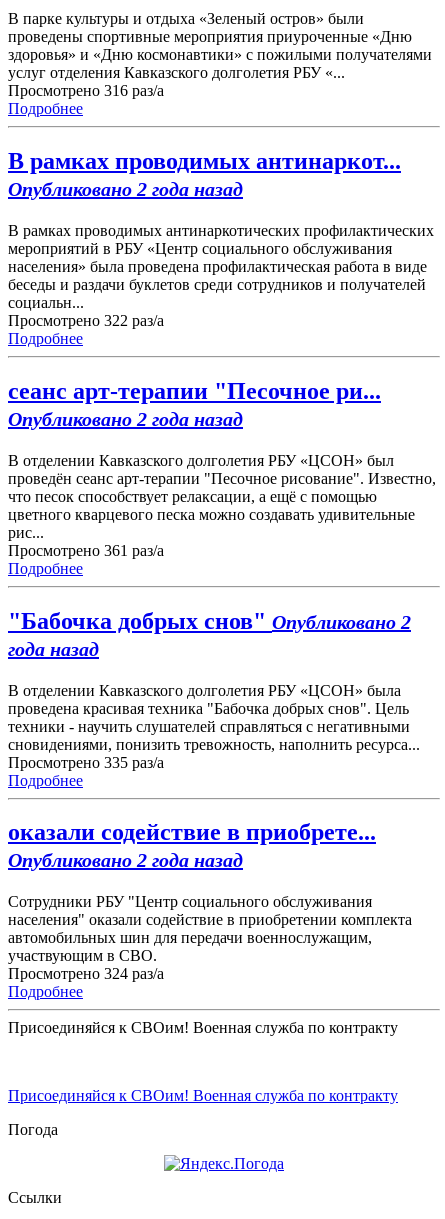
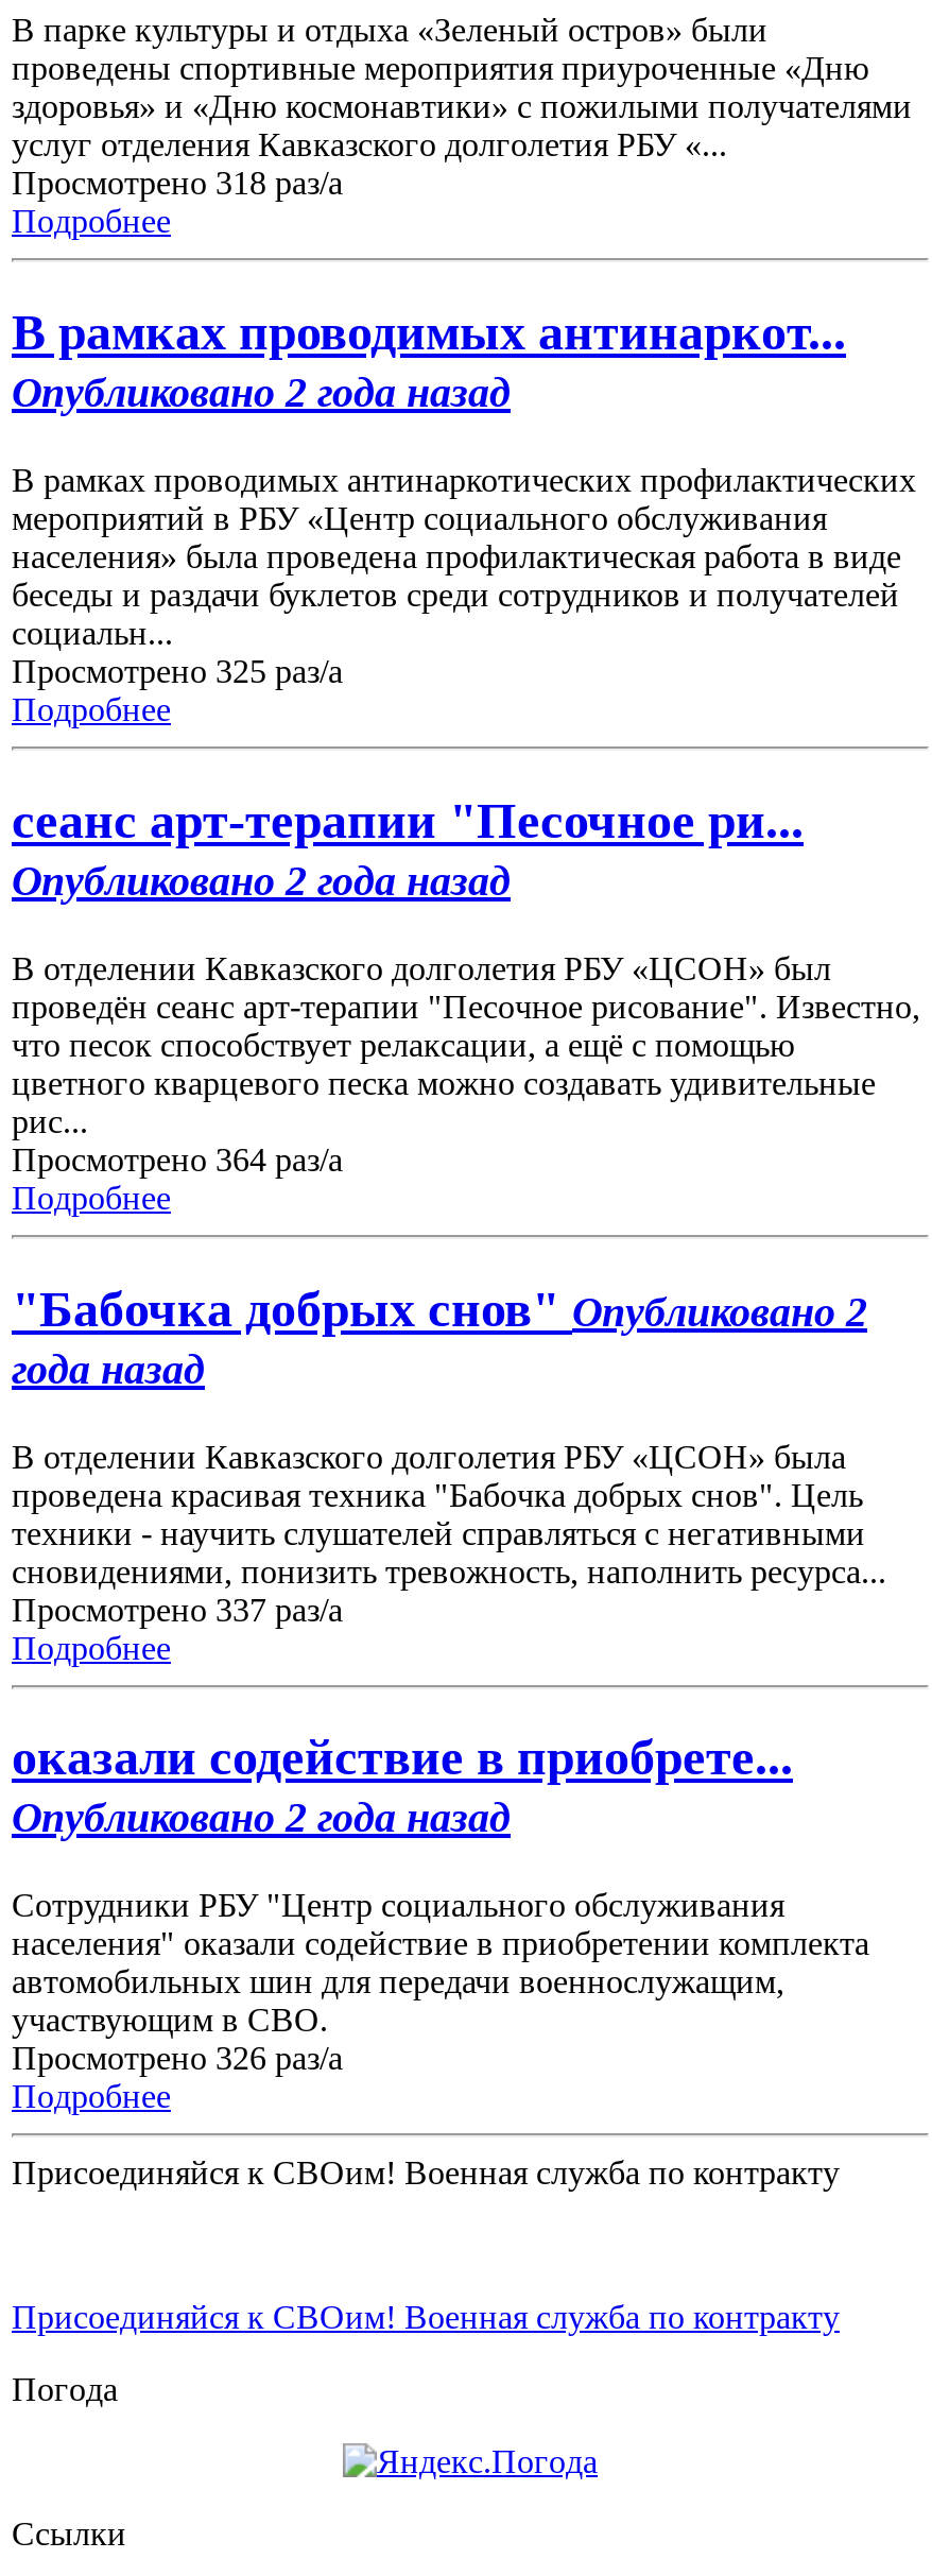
[8,82,164,99] Просмотрено 316 раз/а -> [12,165,343,201] Просмотрено 318 раз/а
[8,312,164,329] Просмотрено 322 раз/а -> [12,653,343,689] Просмотрено 325 раз/а
[8,542,164,559] Просмотрено 361 раз/а -> [12,1141,343,1177] Просмотрено 364 раз/а
[8,754,164,771] Просмотрено 335 раз/а -> [12,1591,343,1627] Просмотрено 337 раз/а
[8,965,164,982] Просмотрено 324 раз/а -> [12,2041,343,2077] Просмотрено 326 раз/а

